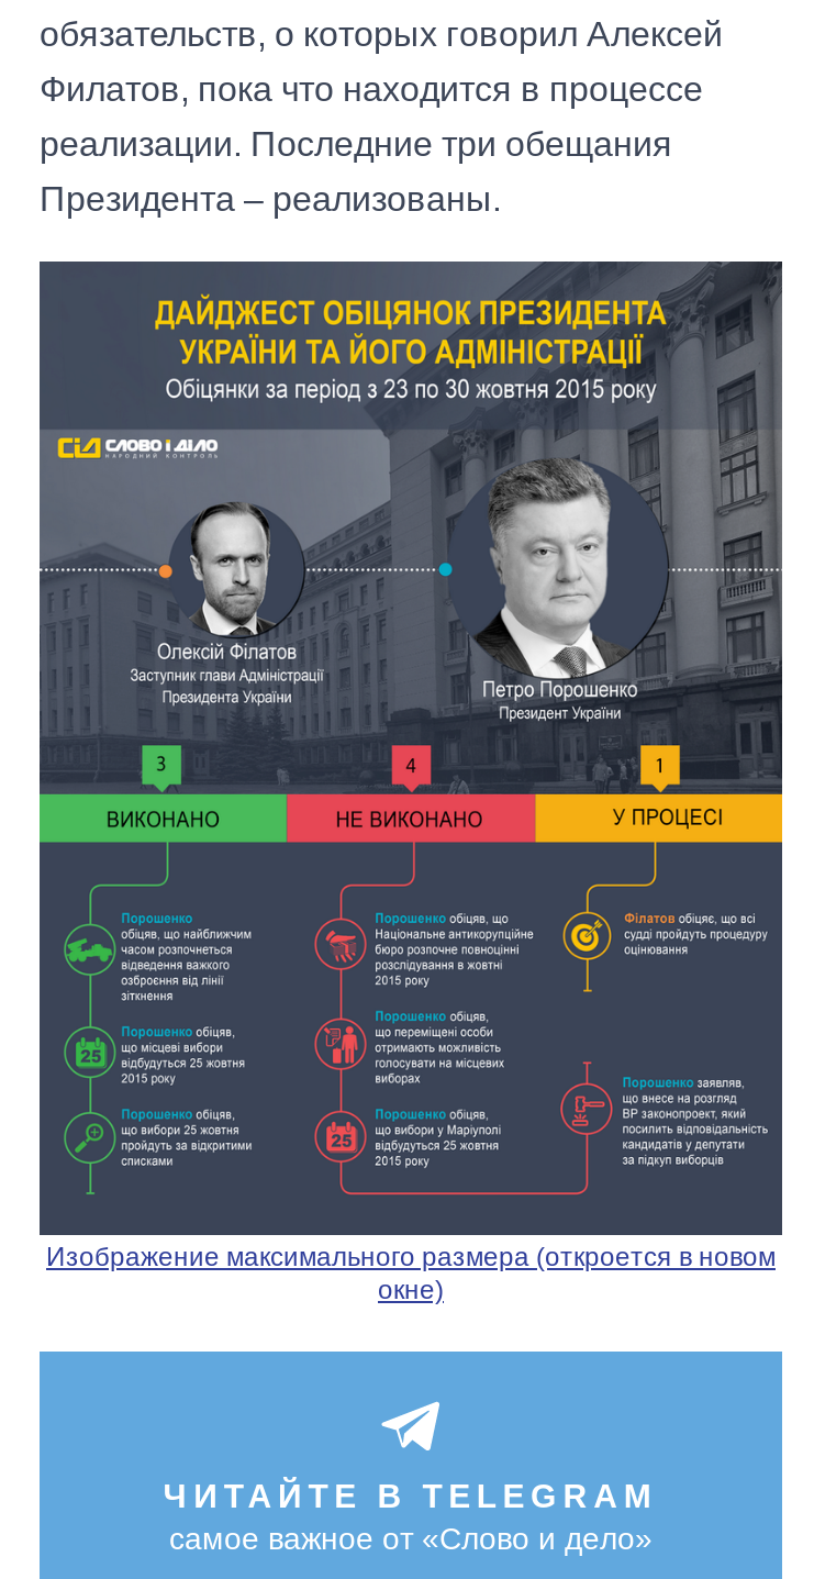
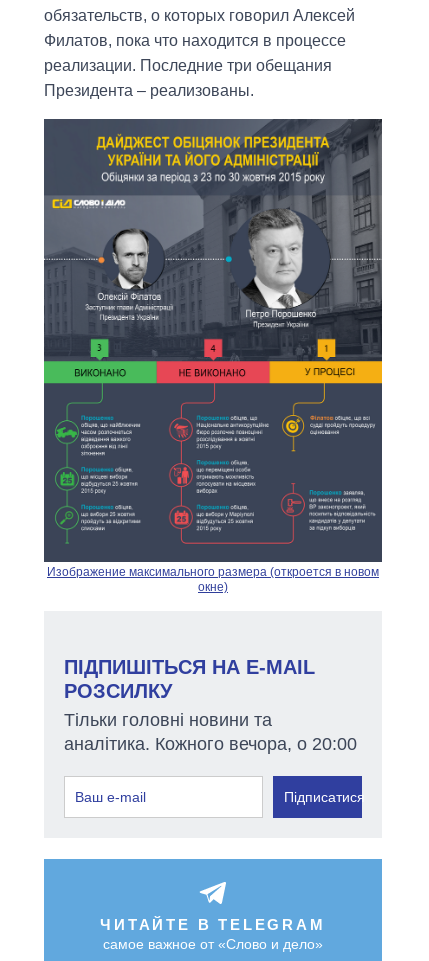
none -> [44,615,382,838] [image] | ПІДПИШІТЬСЯ НА E-MAIL | РОЗСИЛКУ | Тільки головні новини та | аналітика. Кожного вечора, о 20:00 | Підписатися

